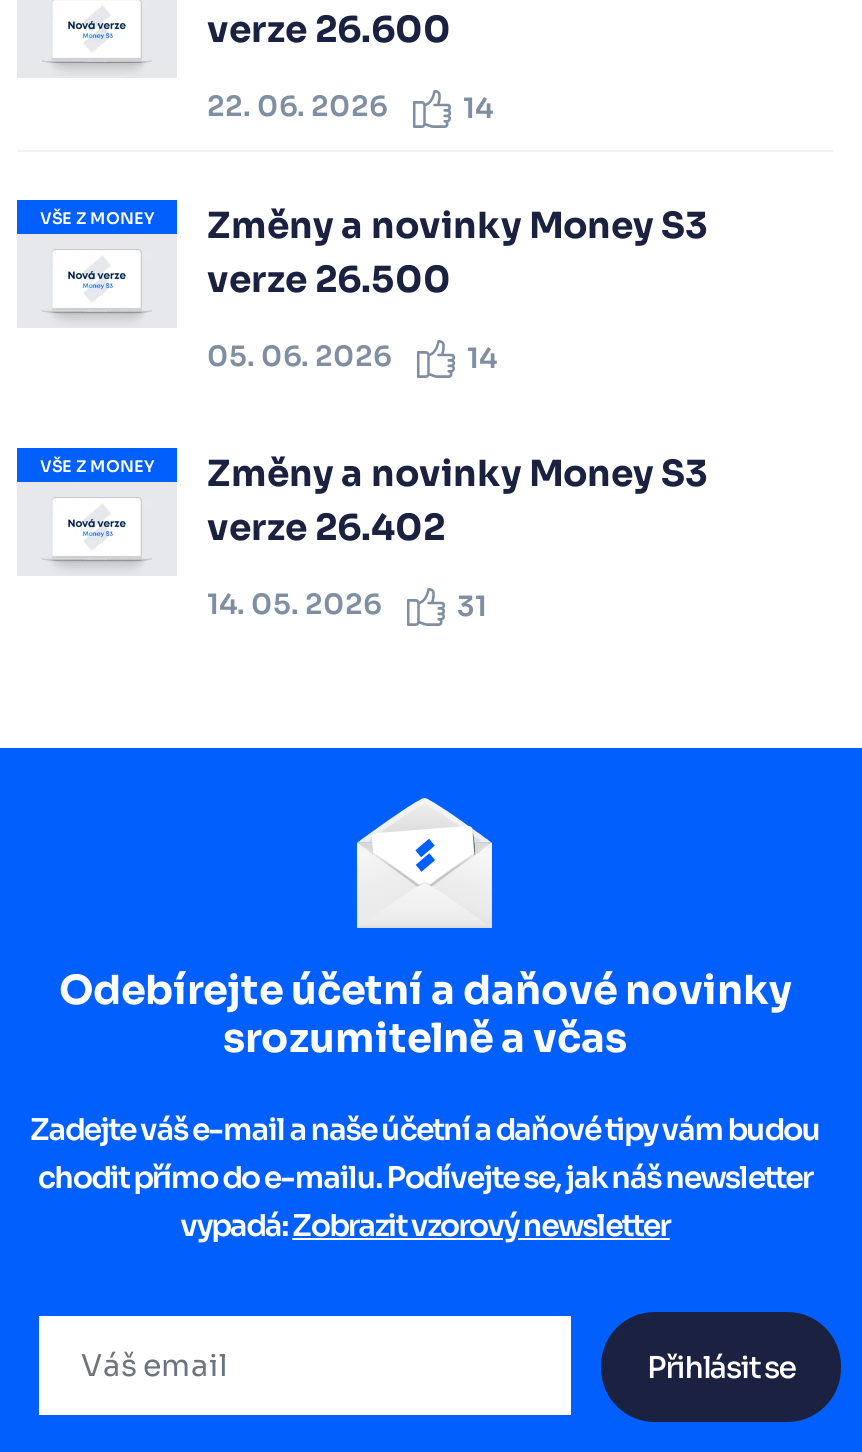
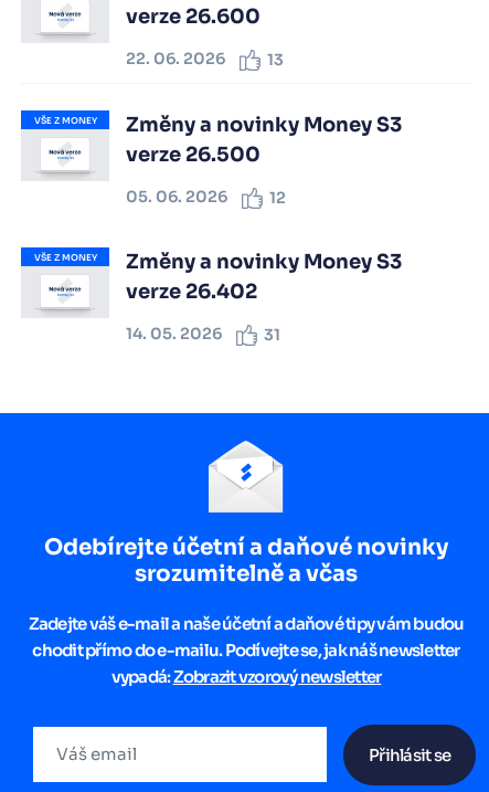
[463,91,493,127] 14 -> [267,50,284,70] 13
[467,341,497,377] 14 -> [269,188,286,208] 12

